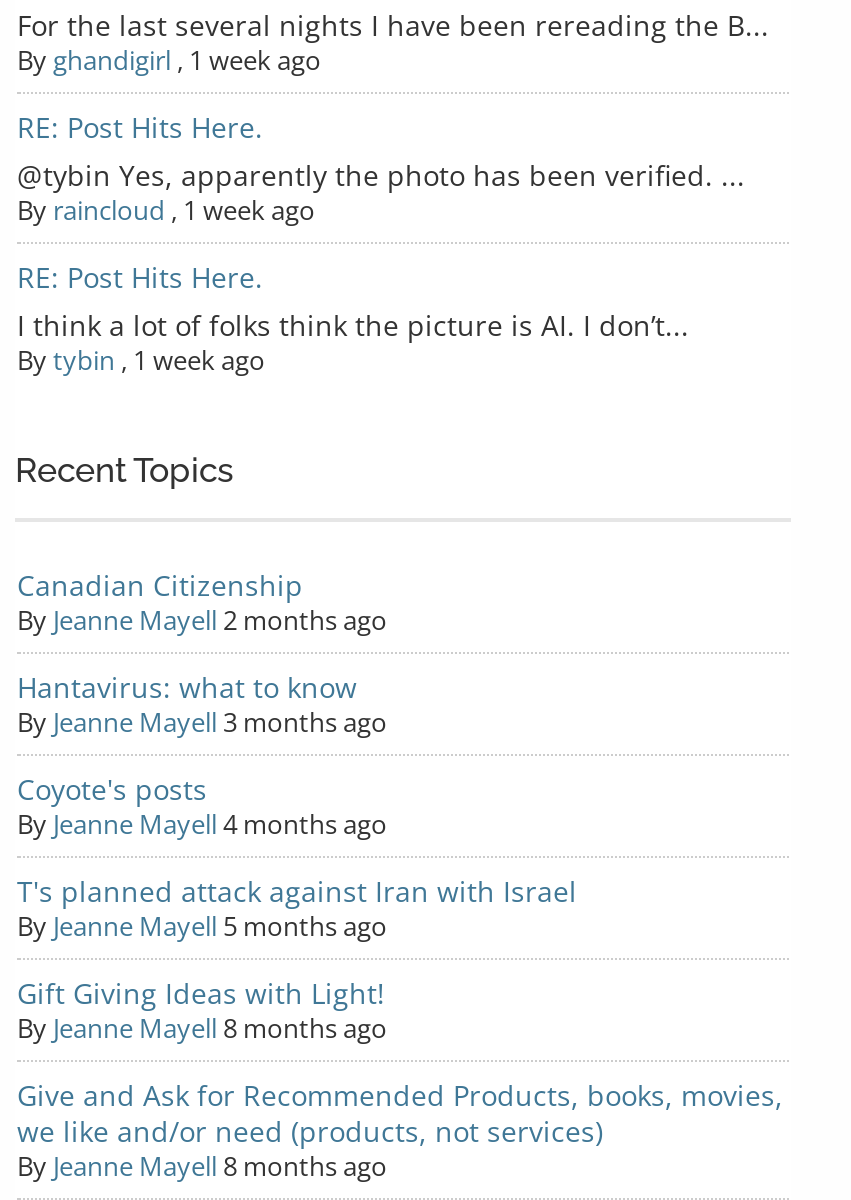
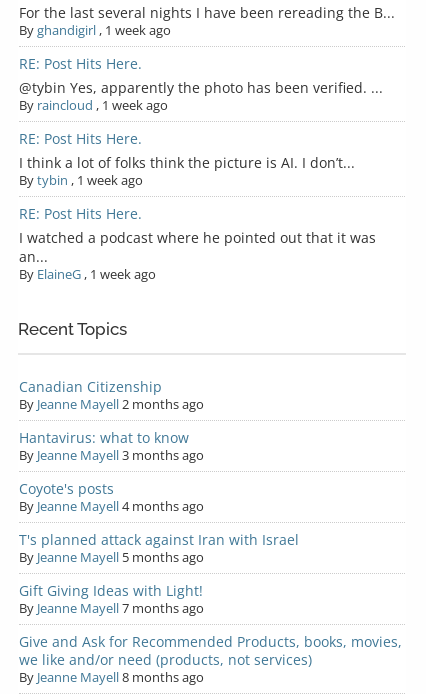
none -> [19,204,376,283] RE: Post Hits Here. | I watched a podcast where he pointed out that it was | an... | By ElaineG, 1 week ago
[17,1010,387,1046] By Jeanne Mayell 8 months ago -> [19,599,204,617] By Jeanne Mayell 7 months ago

